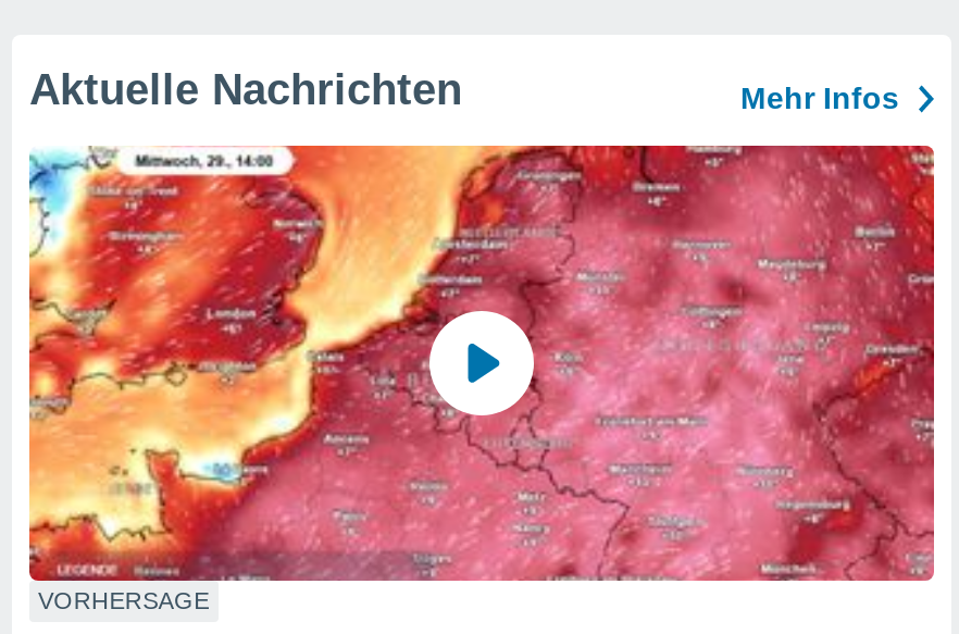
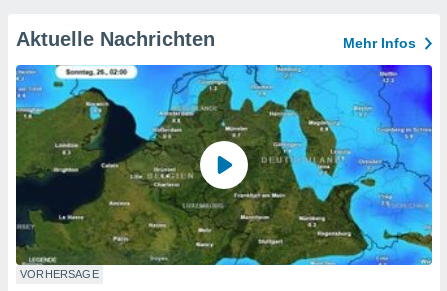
[27,144,936,583] [image] -> [15,64,433,266] [image]

